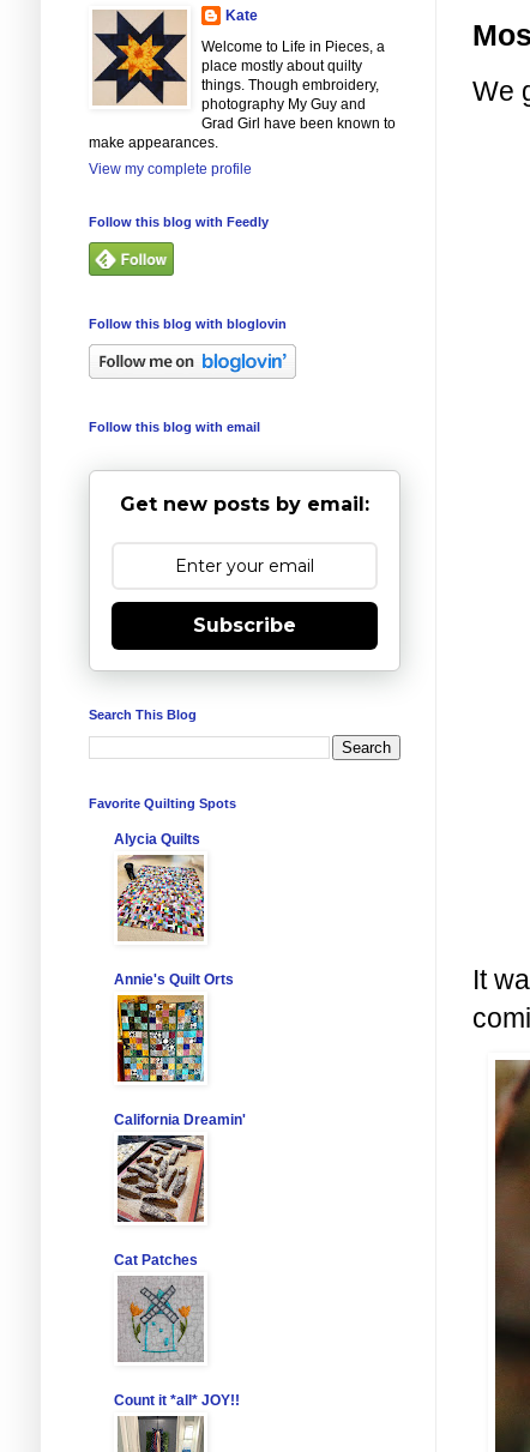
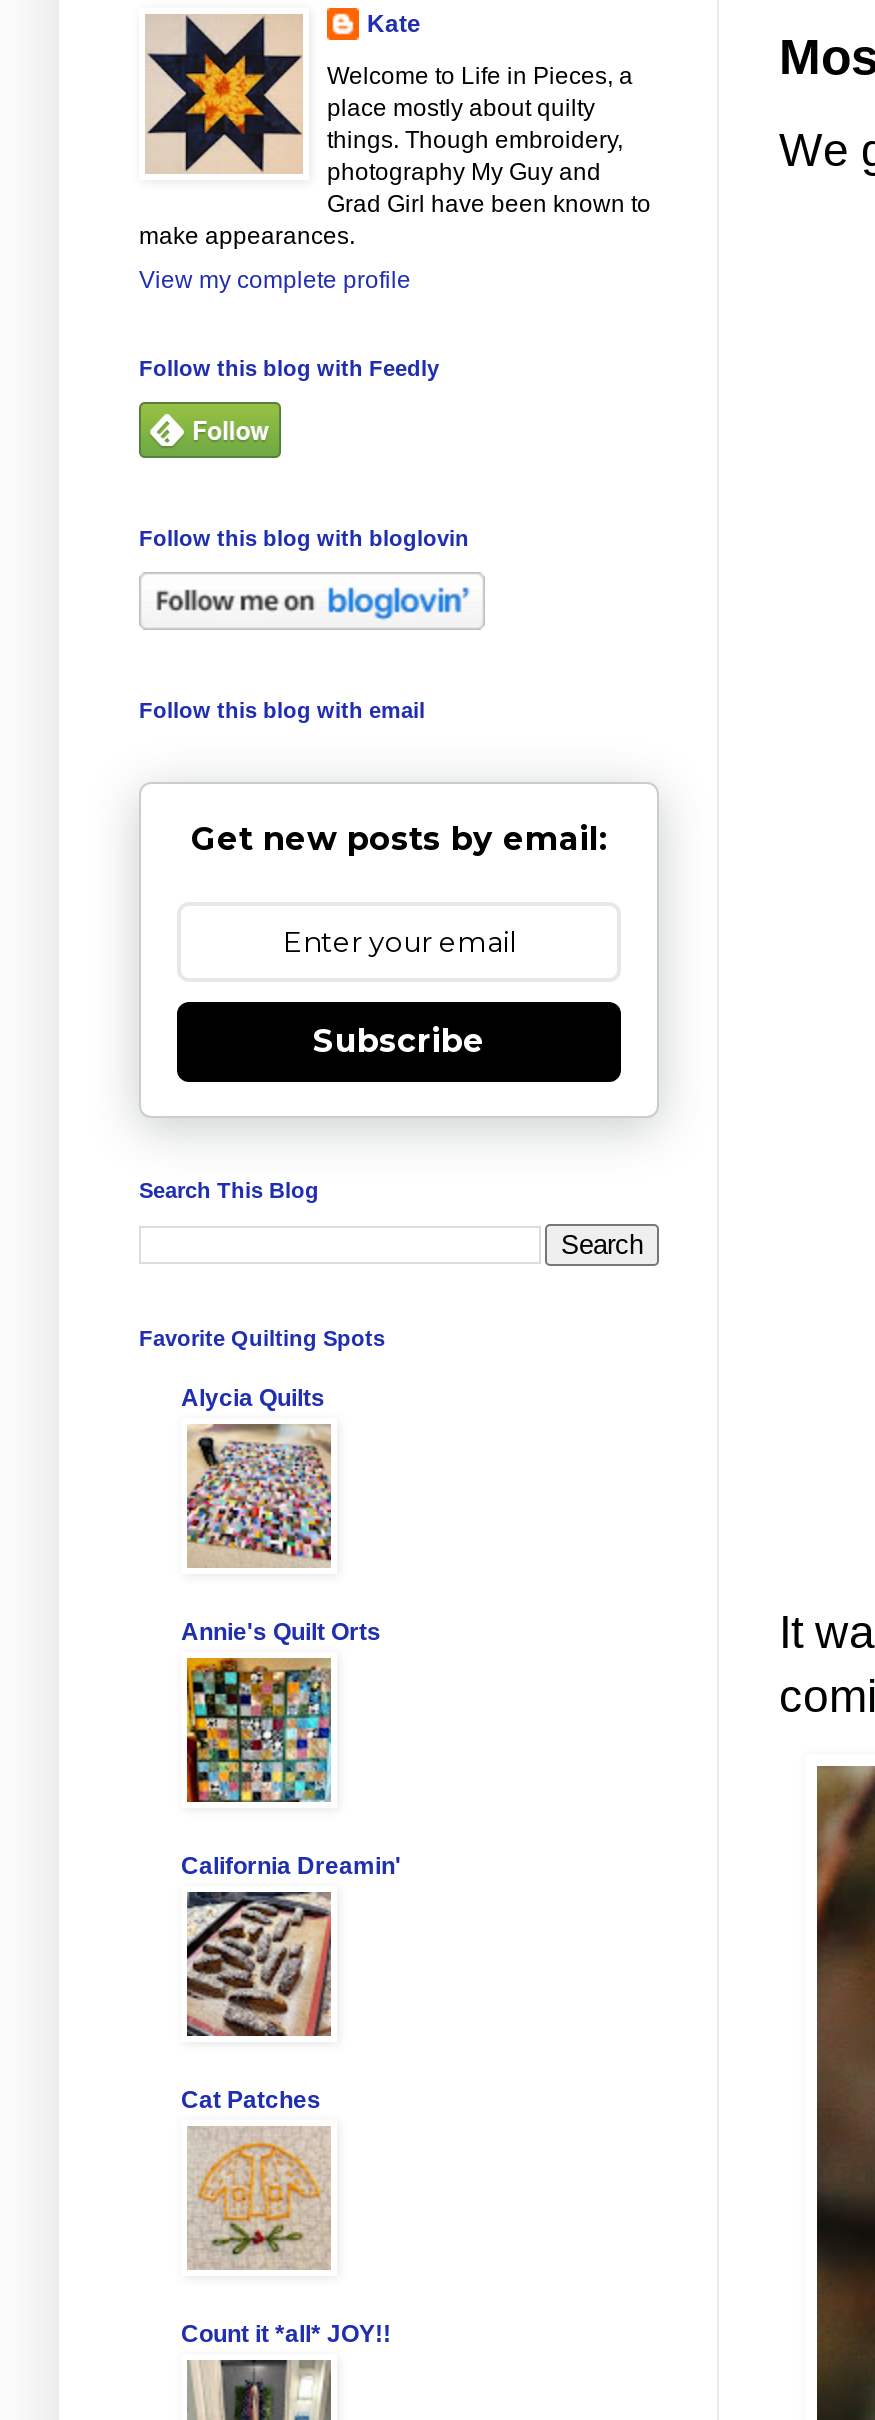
[119,1277,203,1361] [image] -> [191,2130,327,2266] [image]

